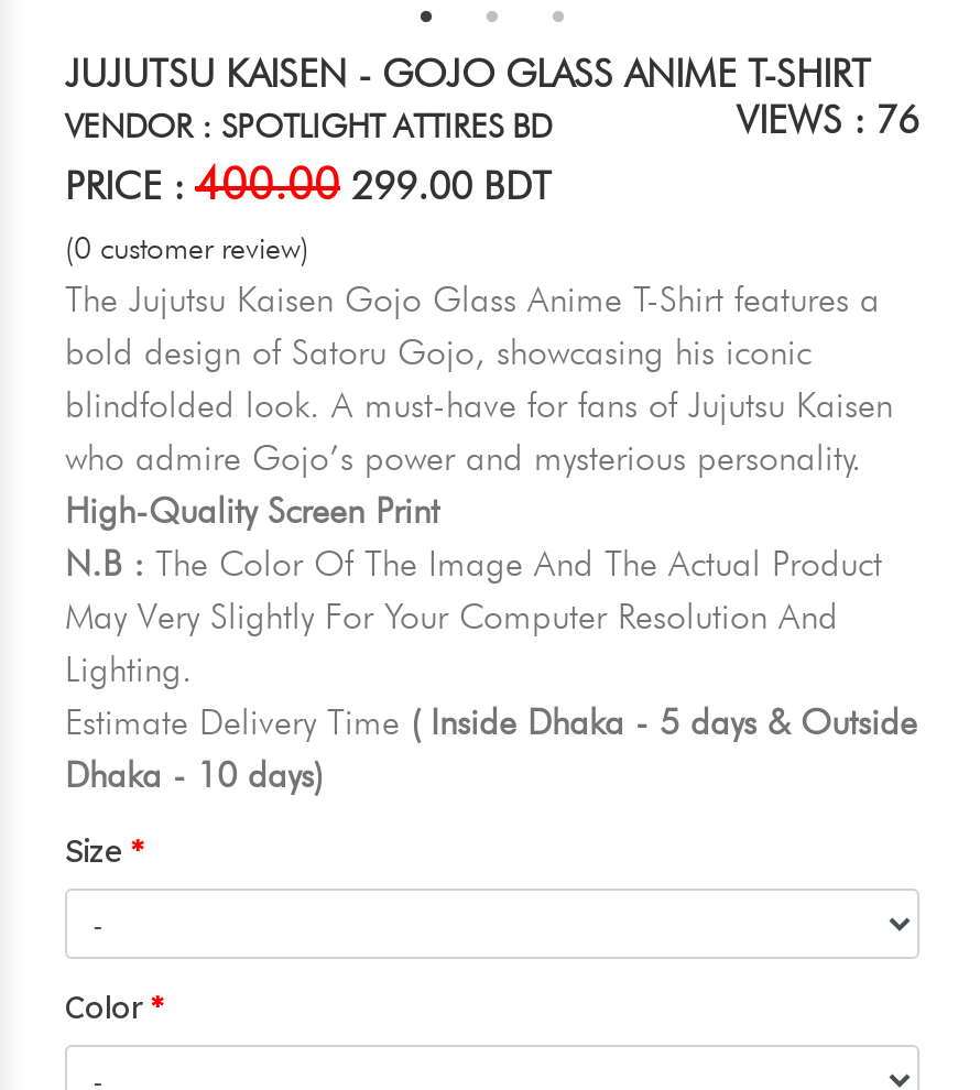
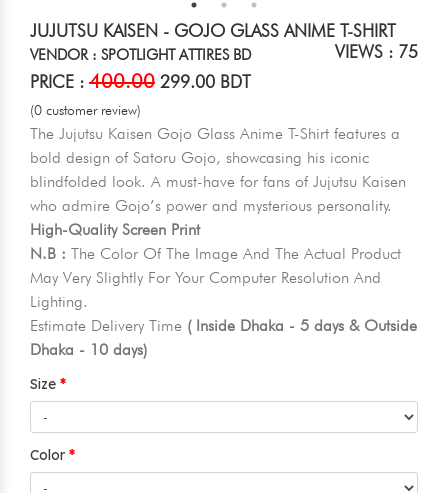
[737,97,919,143] VIEWS : 76 -> [335,41,418,62] VIEWS : 75

